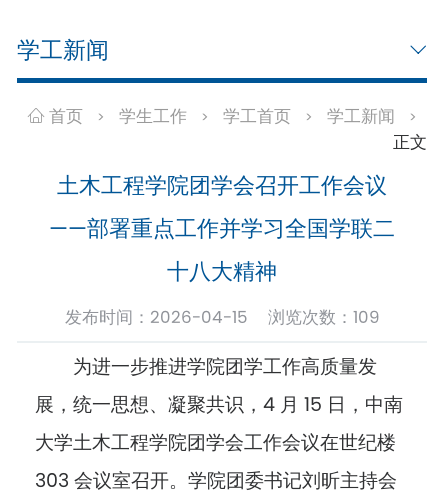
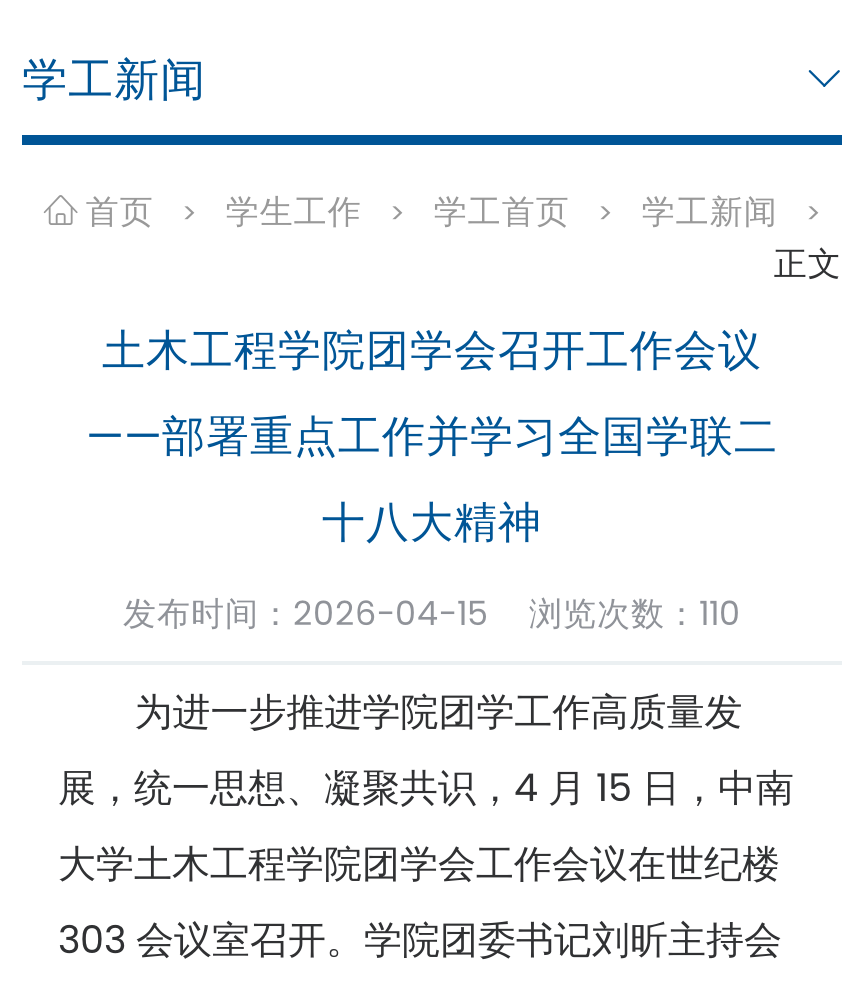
[64,305,379,329] 发布时间：2026-04-15 浏览次数：109 -> [123,590,741,638] 发布时间：2026-04-15 浏览次数：110

